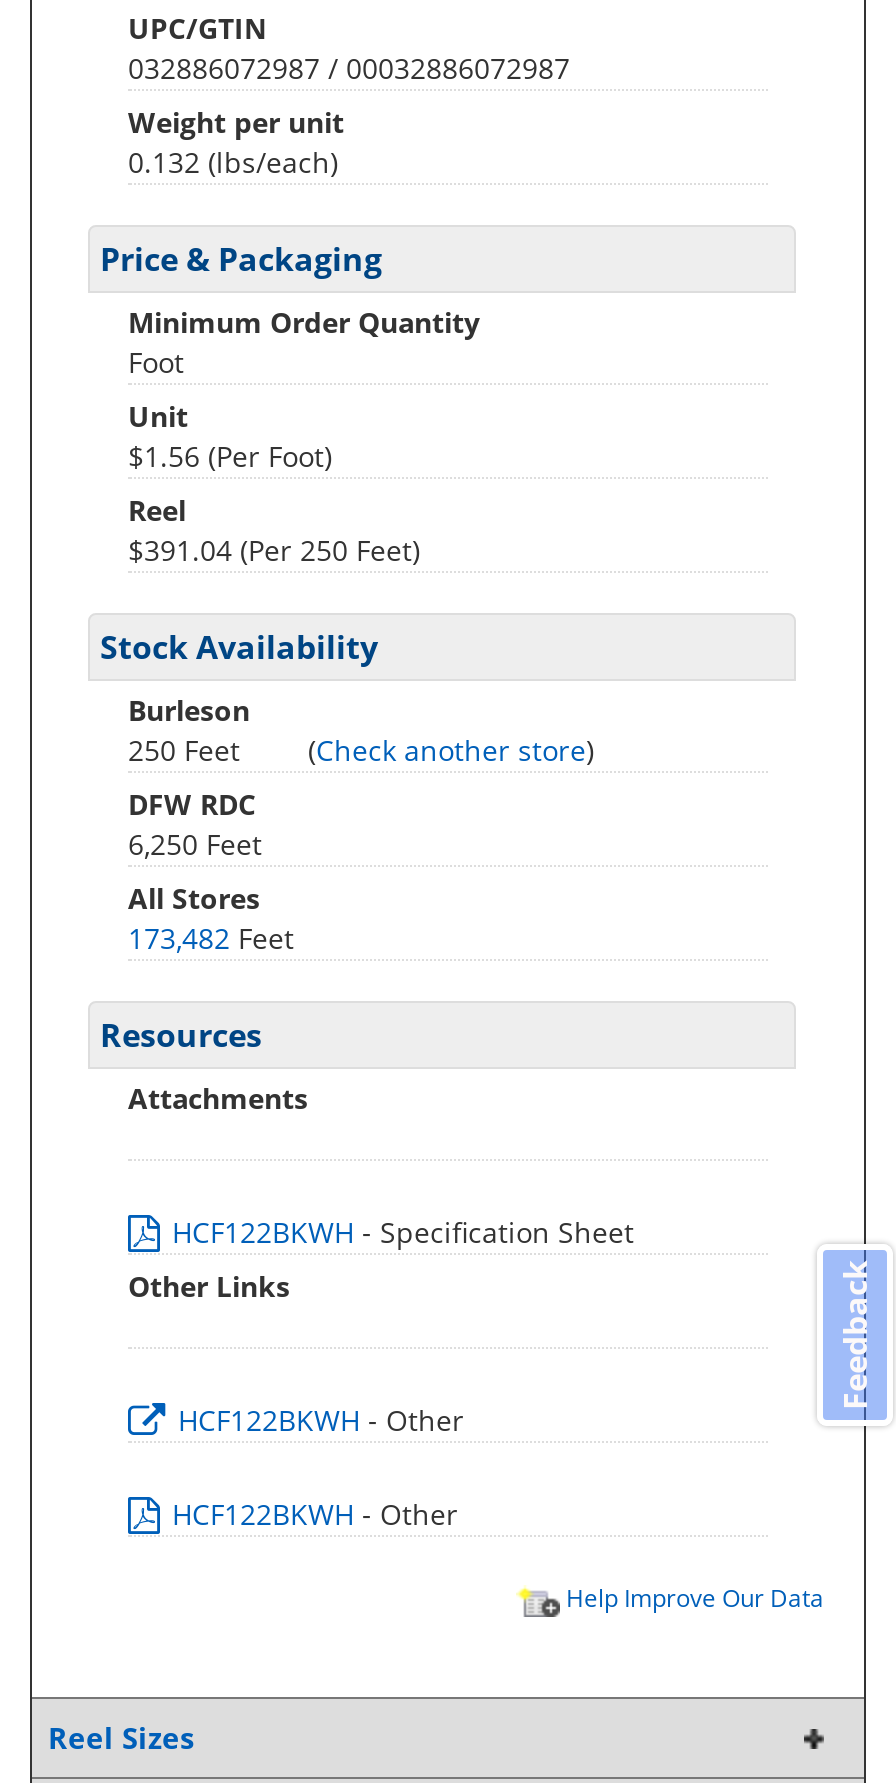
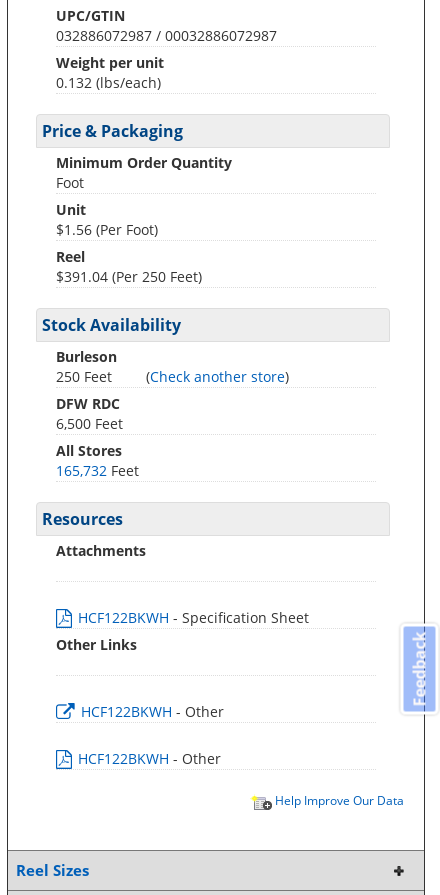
[128,825,262,863] 6,250 Feet -> [56,414,123,433] 6,500 Feet
[128,919,294,957] 173,482 Feet -> [56,461,139,480] 165,732 Feet

